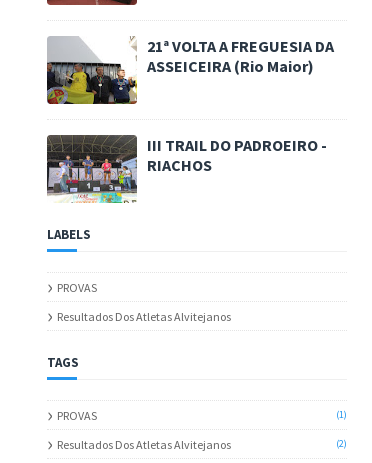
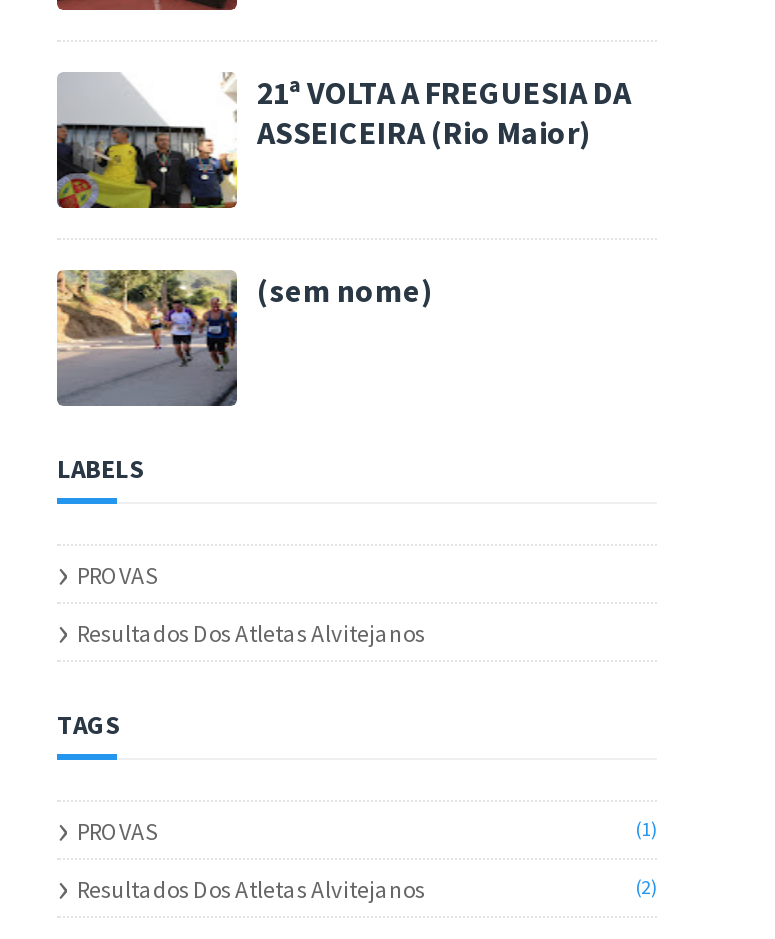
[46,134,327,204] [image] | III TRAIL DO PADROEIRO - | RIACHOS -> [55,268,433,408] [image] | (sem nome)

